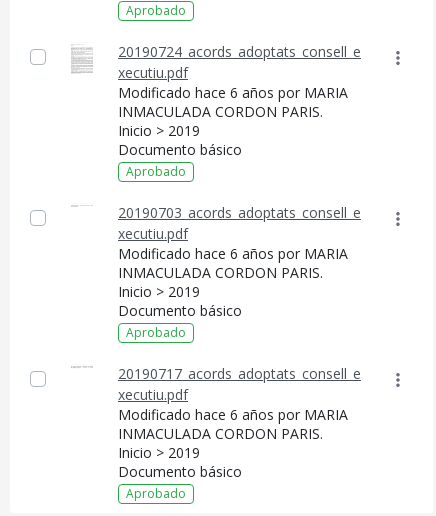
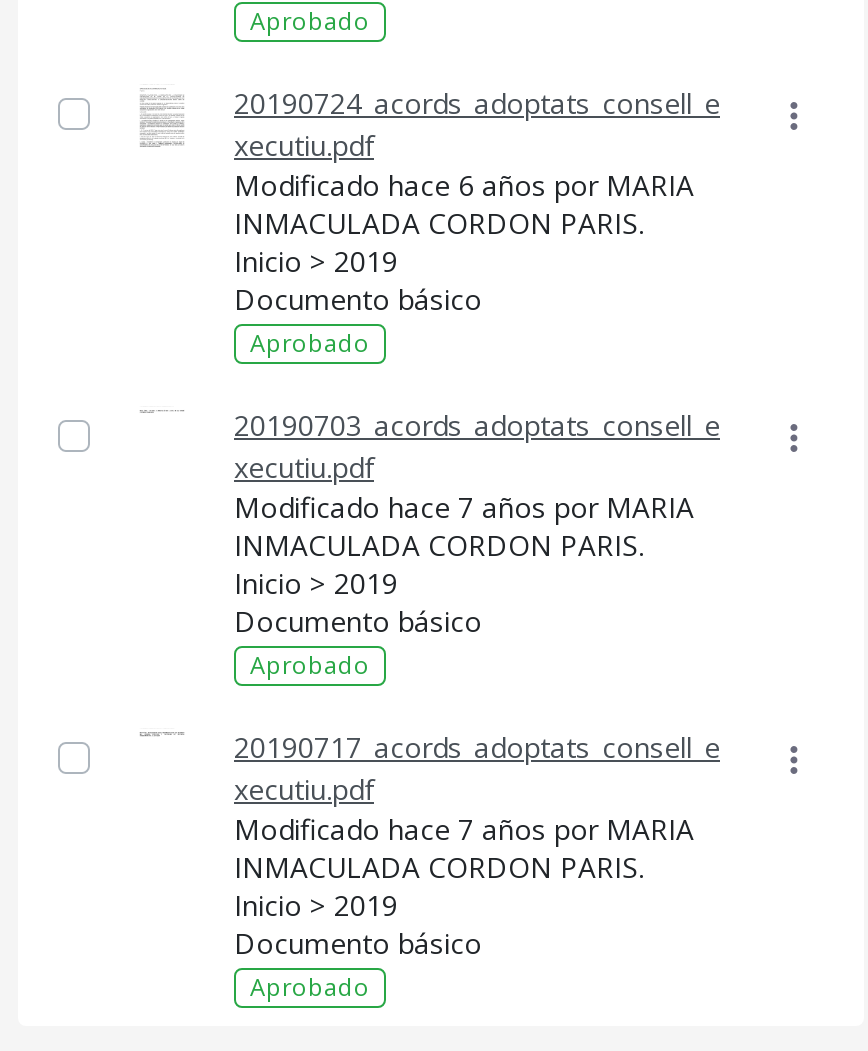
[118,244,348,263] Modificado hace 6 años por MARIA -> [234,488,694,526] Modificado hace 7 años por MARIA
[118,405,348,424] Modificado hace 6 años por MARIA -> [234,810,694,848] Modificado hace 7 años por MARIA

